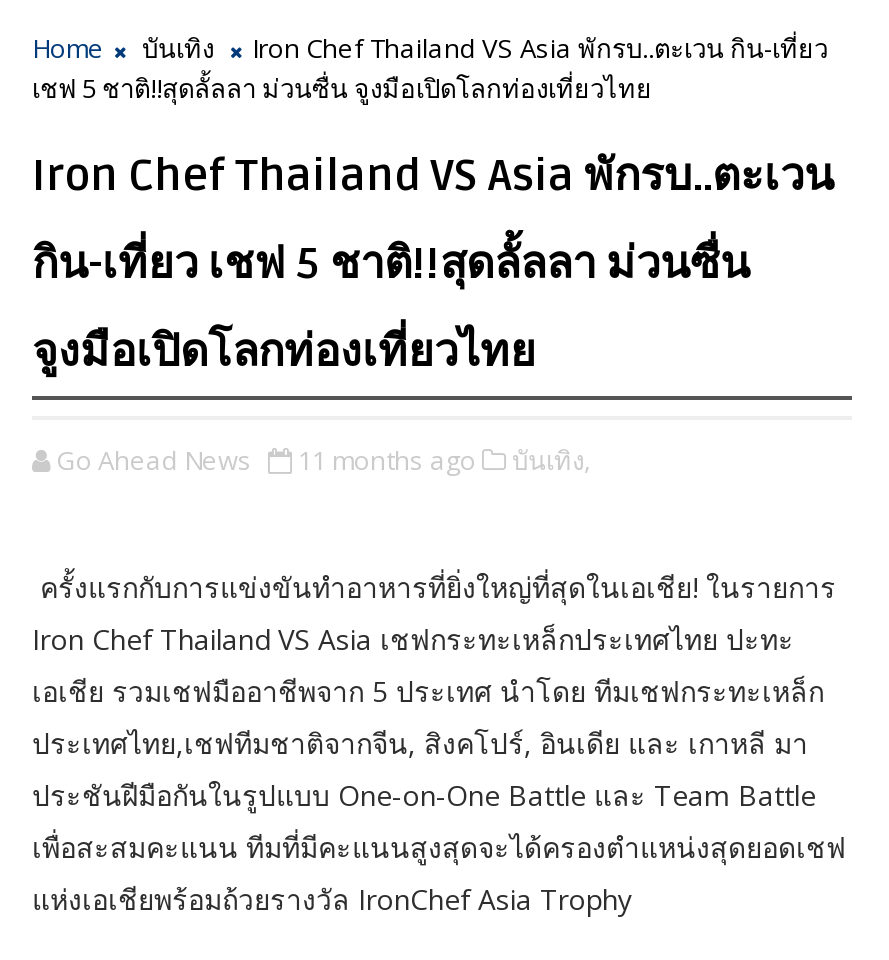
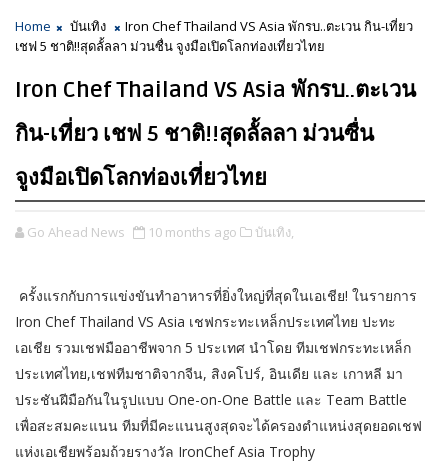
[56,442,590,478] Go Ahead News 11 months ago บันเทิง, -> [27,223,294,241] Go Ahead News 10 months ago บันเทิง,

